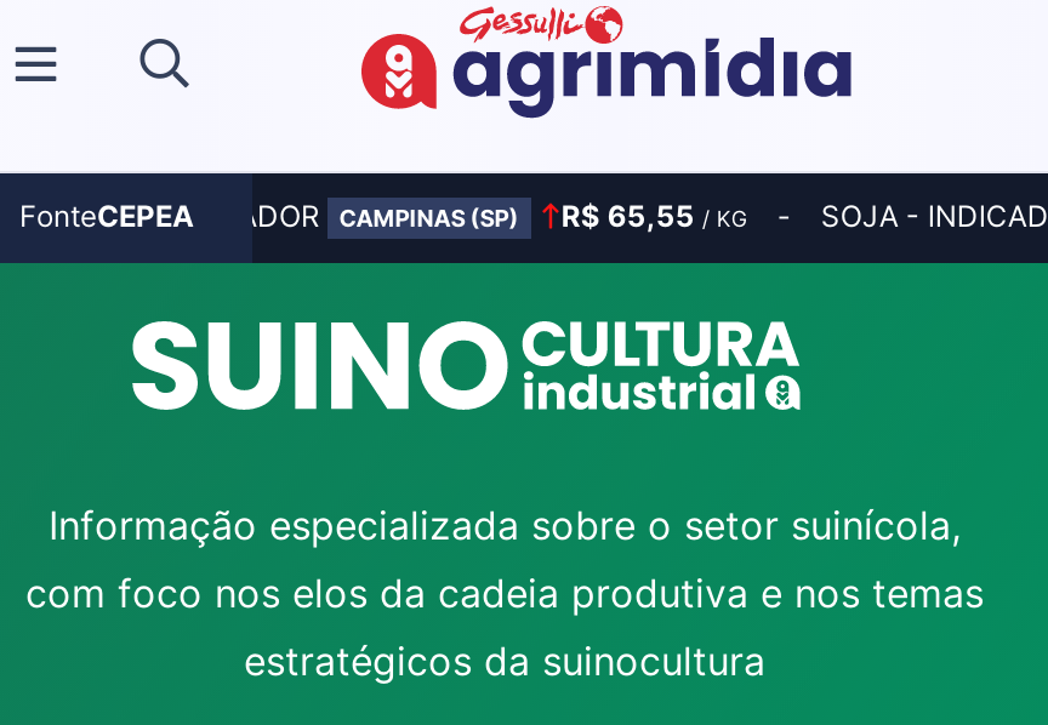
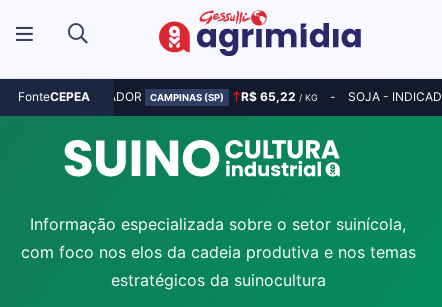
[561,198,748,234] R$ 65,55 / KG -> [241,89,318,104] R$ 65,22 / KG

